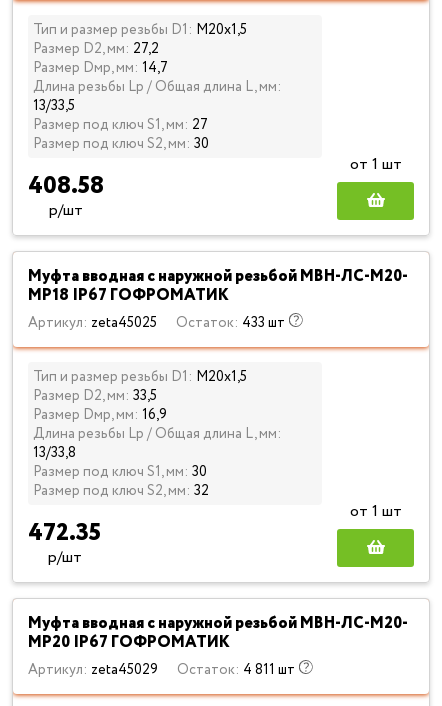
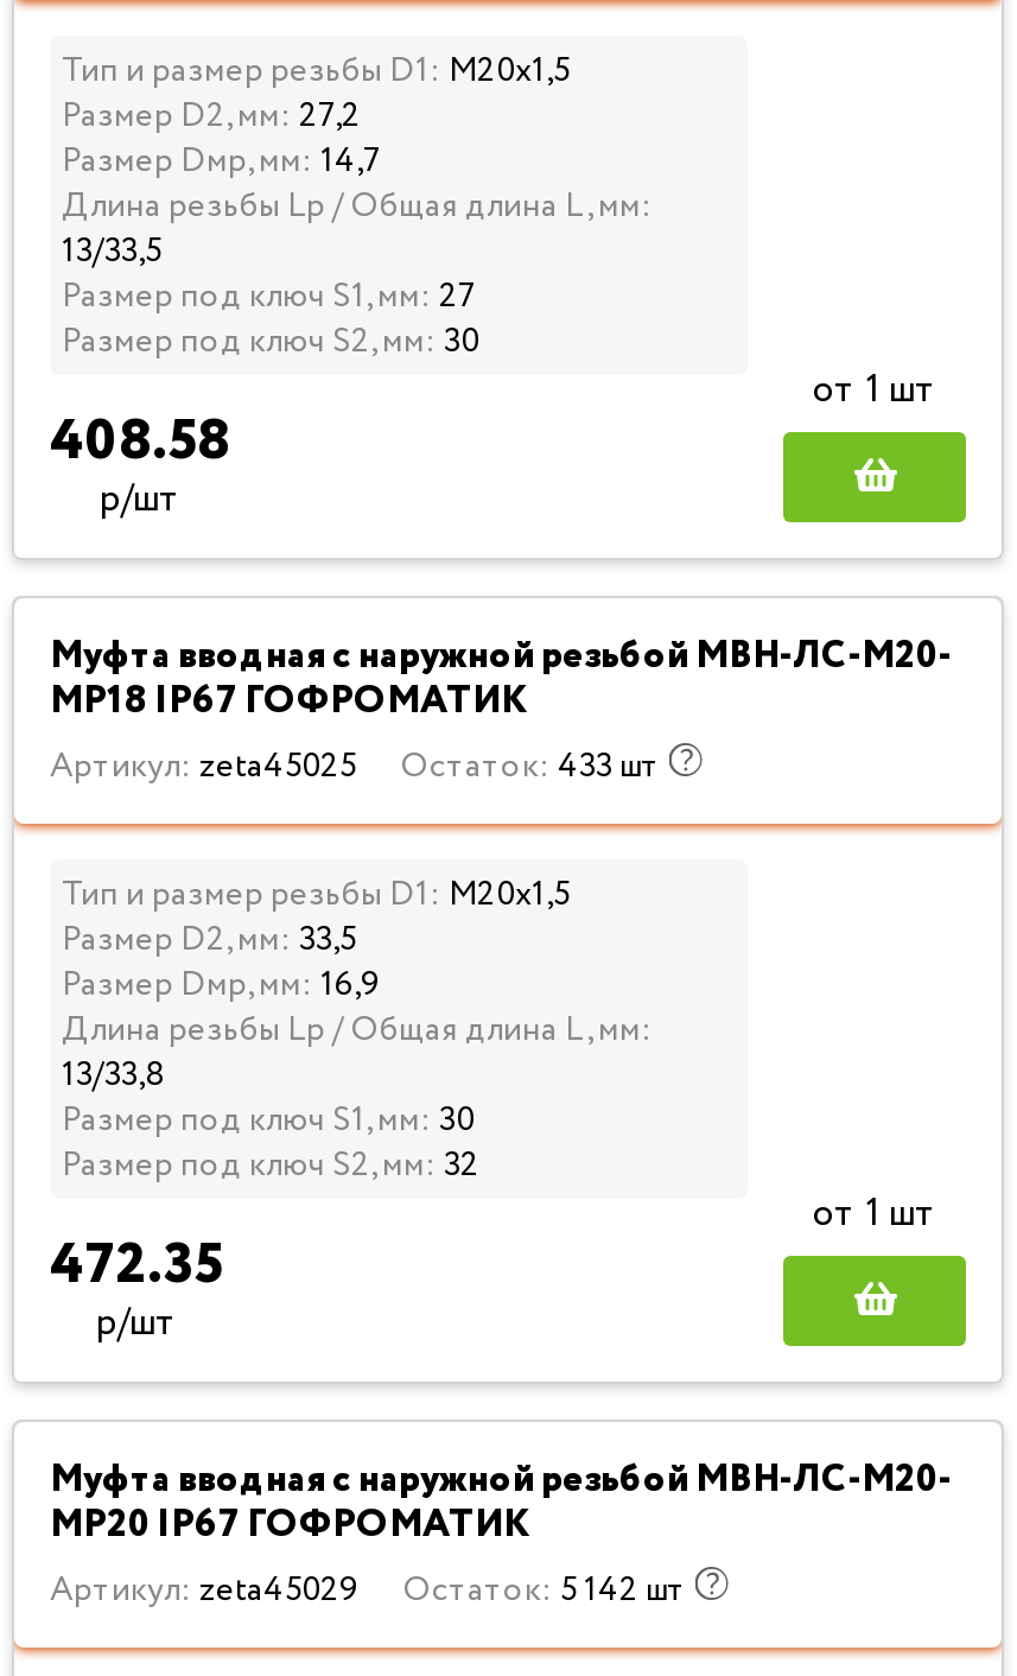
[28,660,295,680] Артикул: zeta45029 Остаток: 4 811 шт -> [50,1567,686,1615] Артикул: zeta45029 Остаток: 5 142 шт

